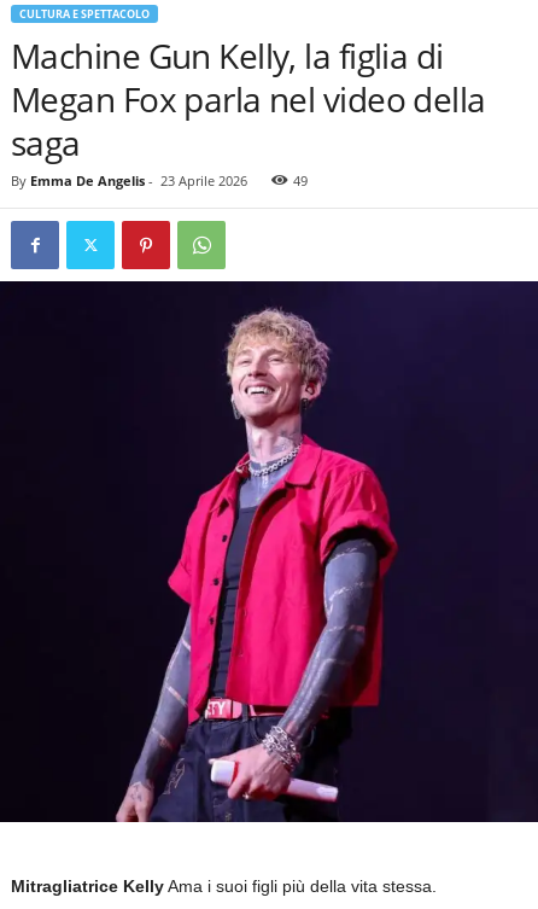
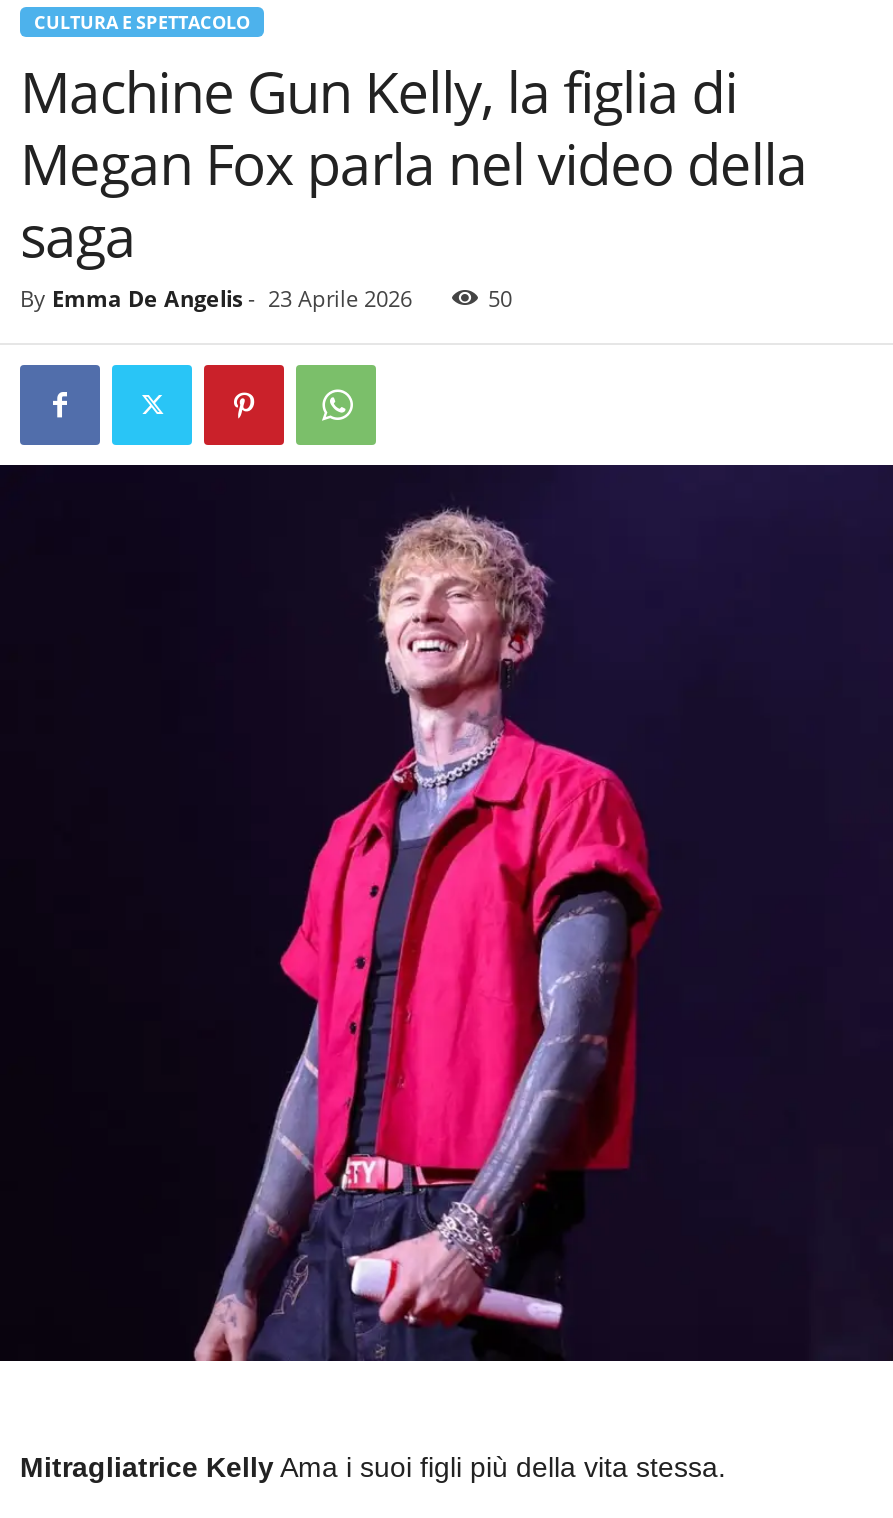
[293,171,308,190] 49 -> [488,283,512,313] 50

